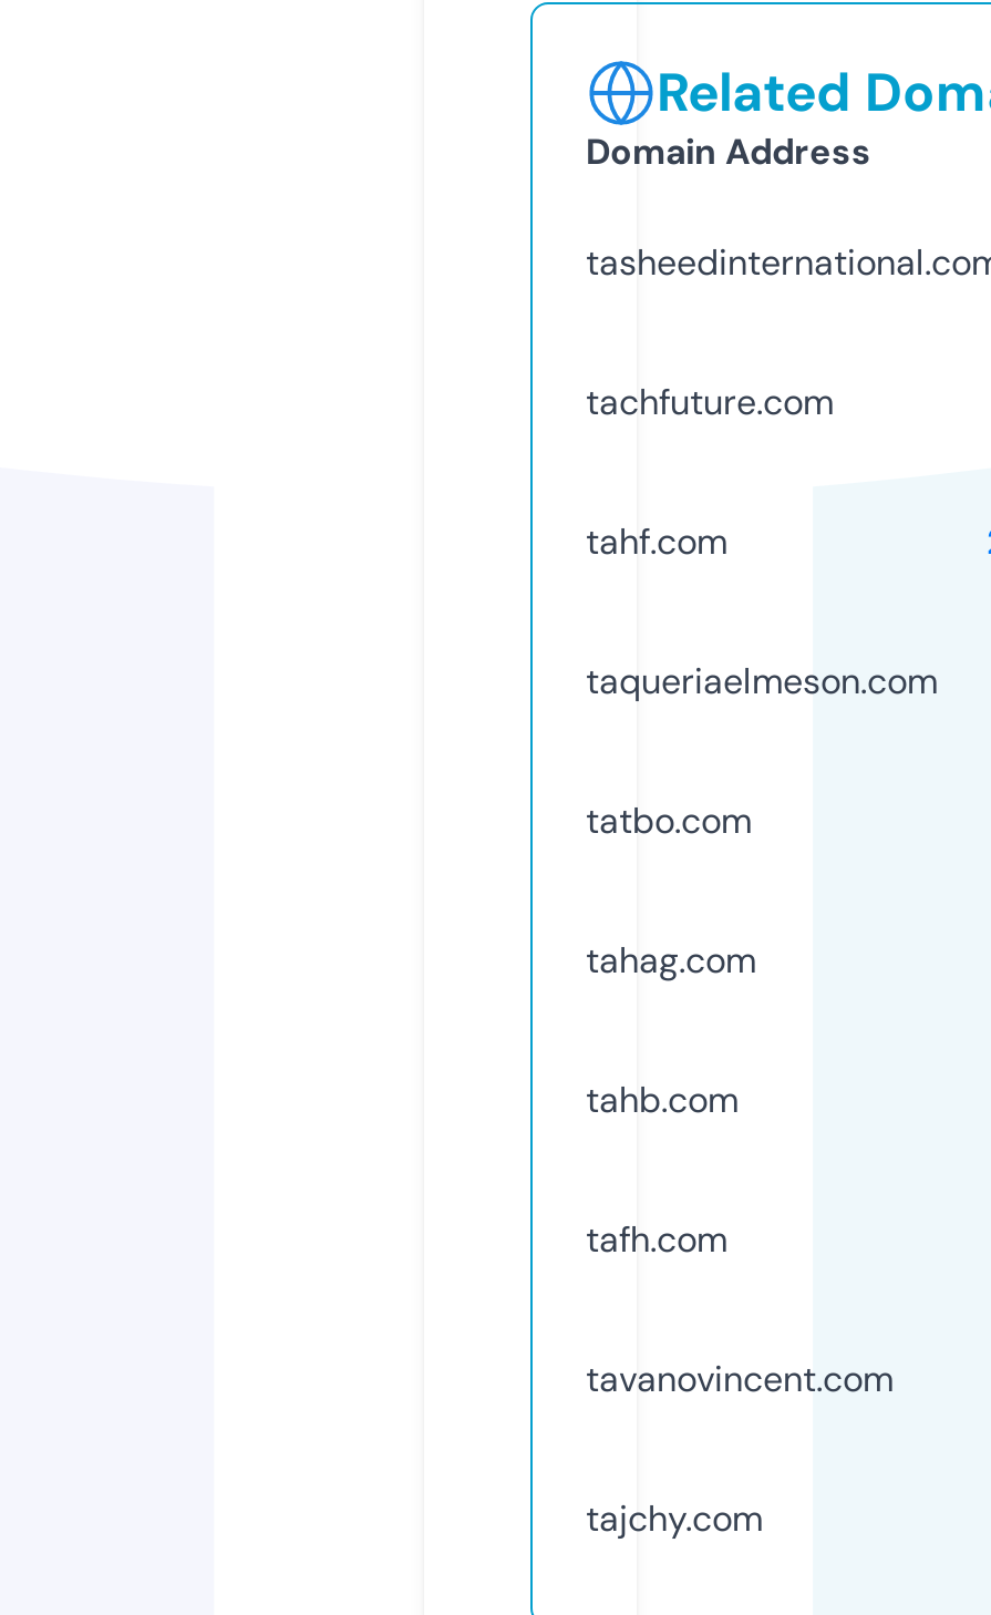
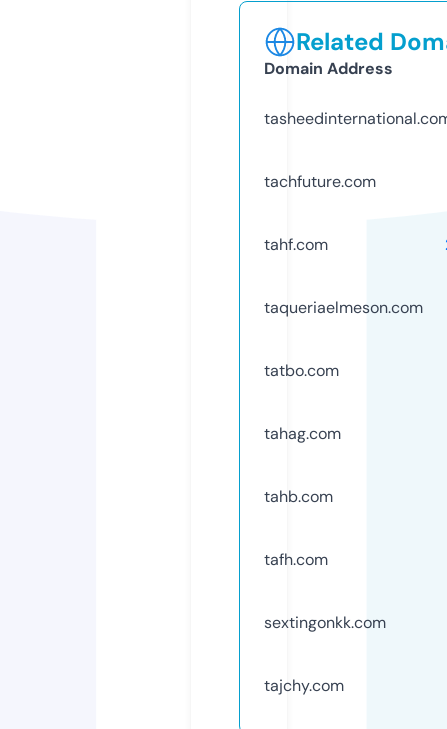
[586,1355,894,1402] tavanovincent.com -> [264,612,386,633] sextingonkk.com

